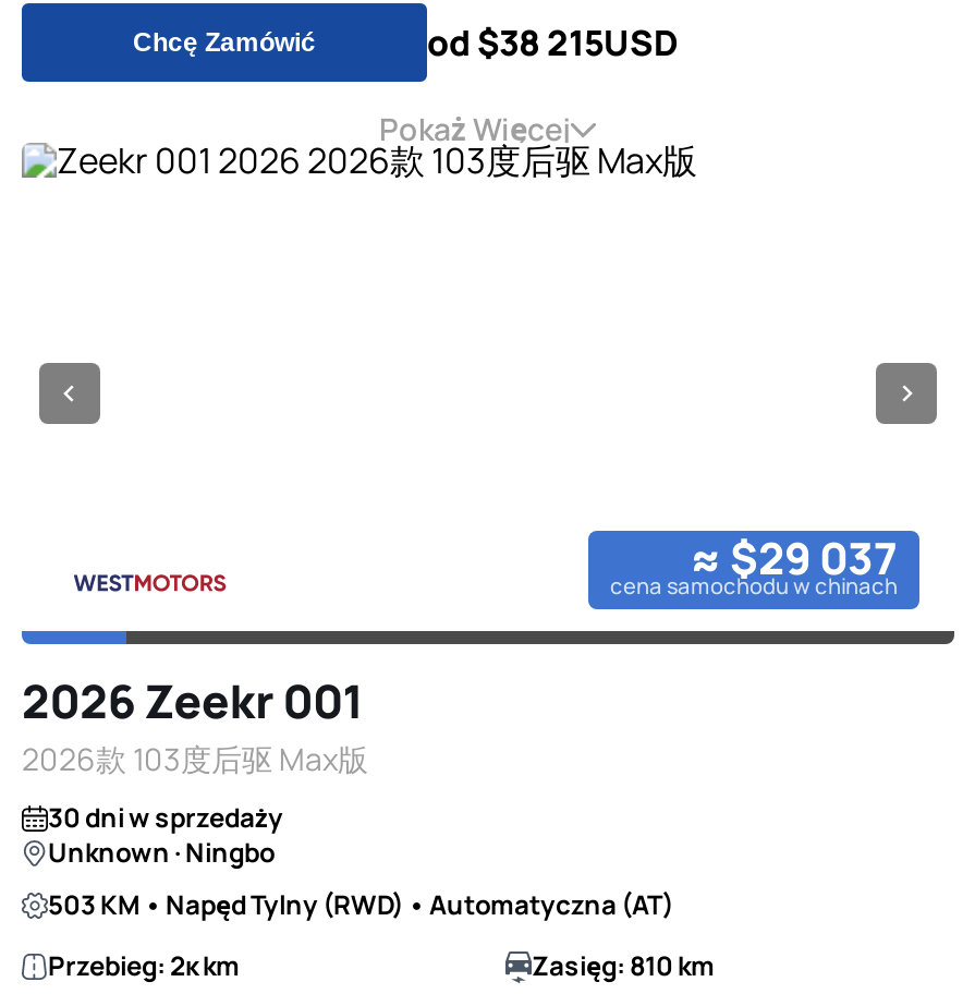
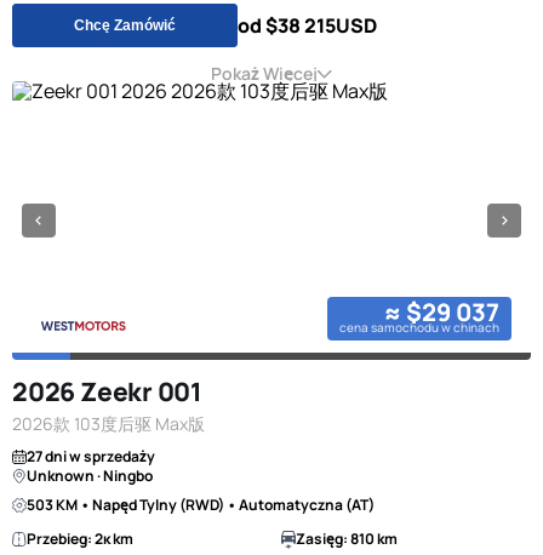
[48,799,283,836] 30 dni w sprzedaży -> [27,446,155,467] 27 dni w sprzedaży

